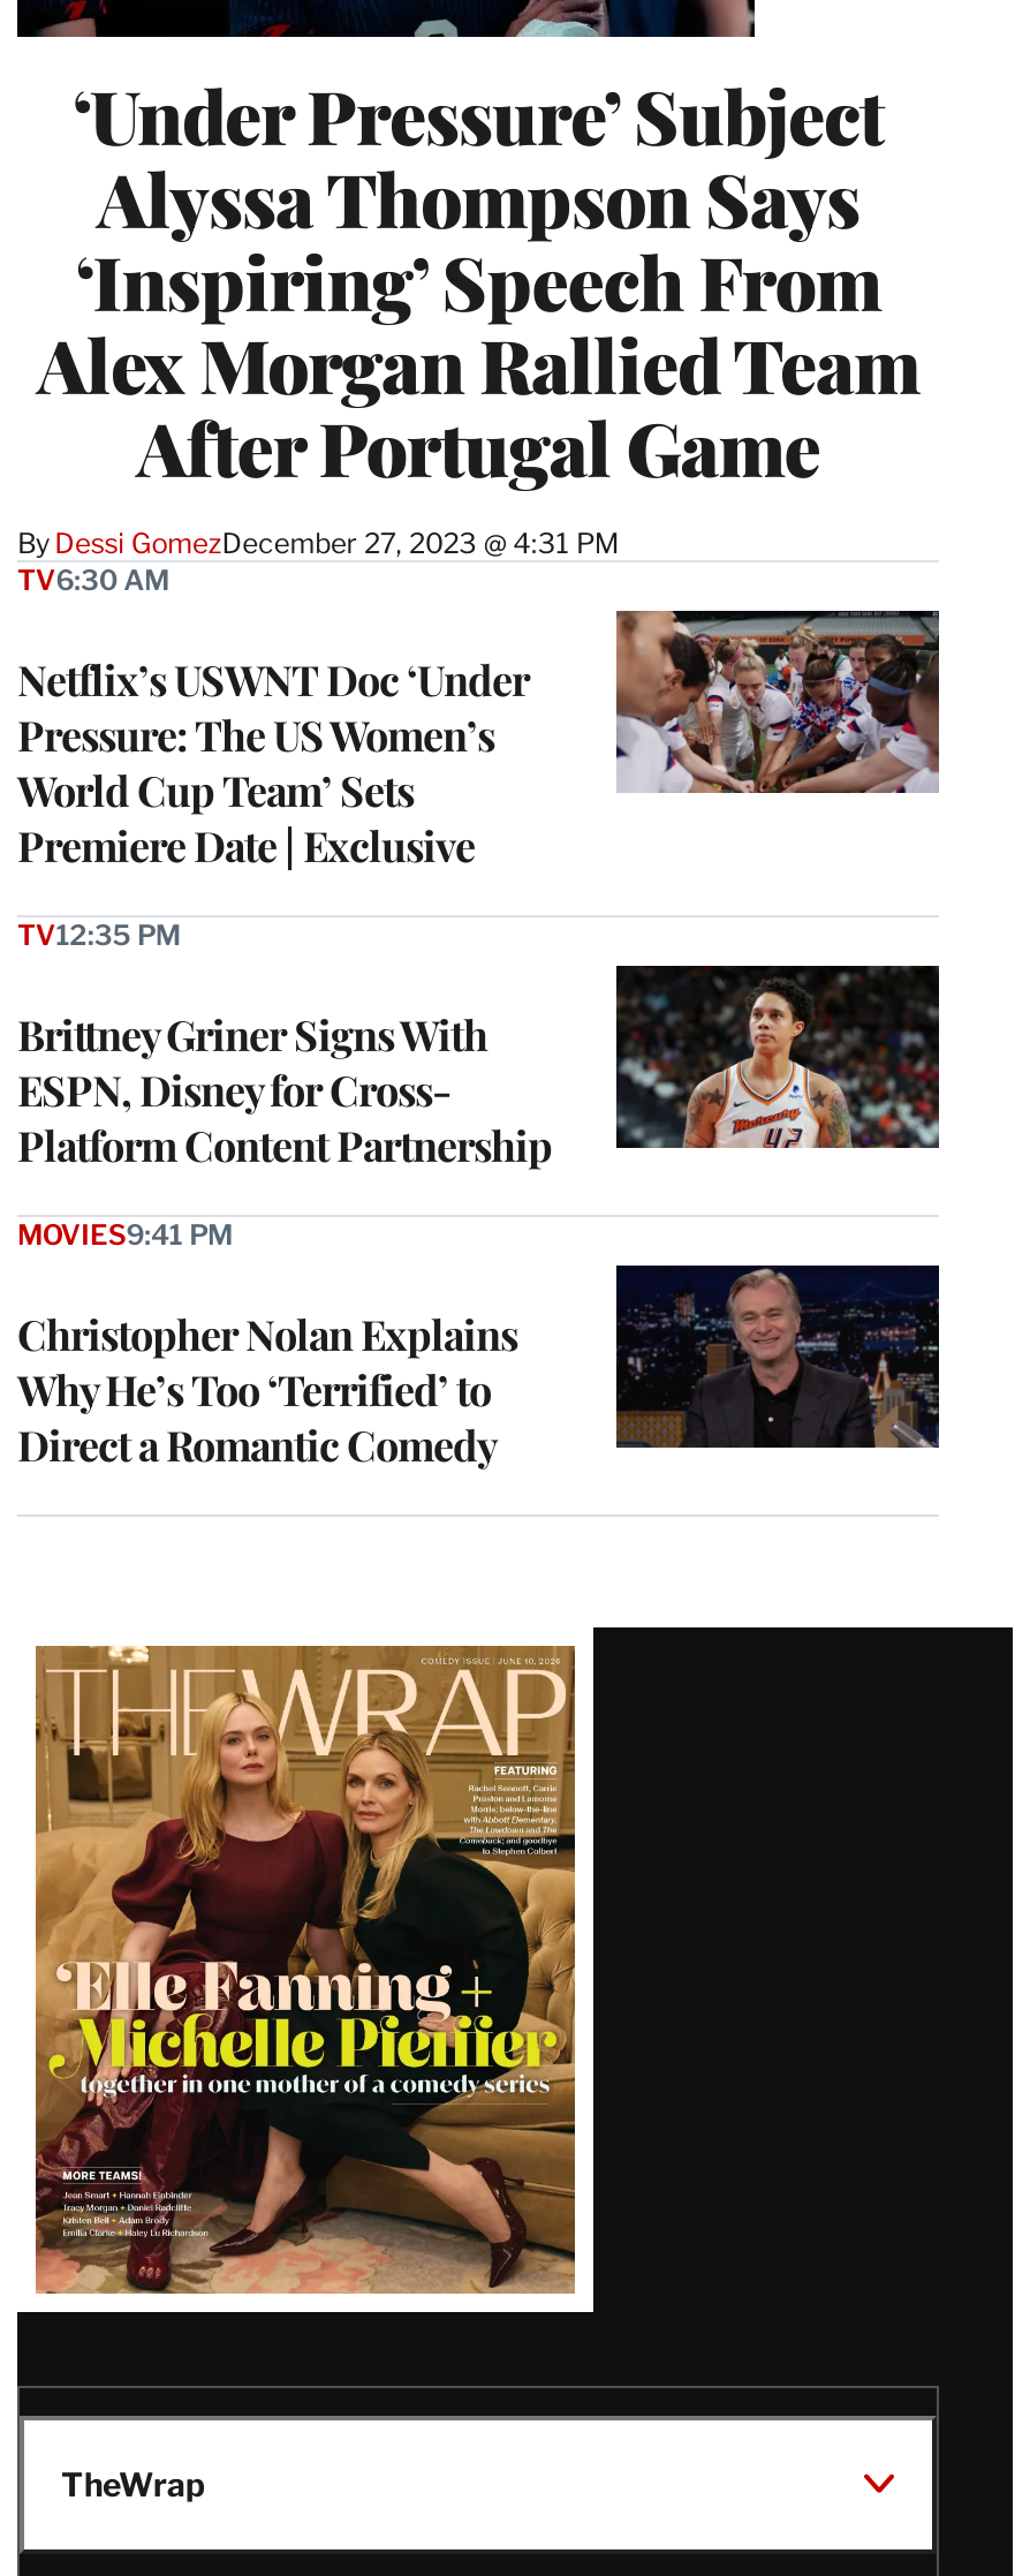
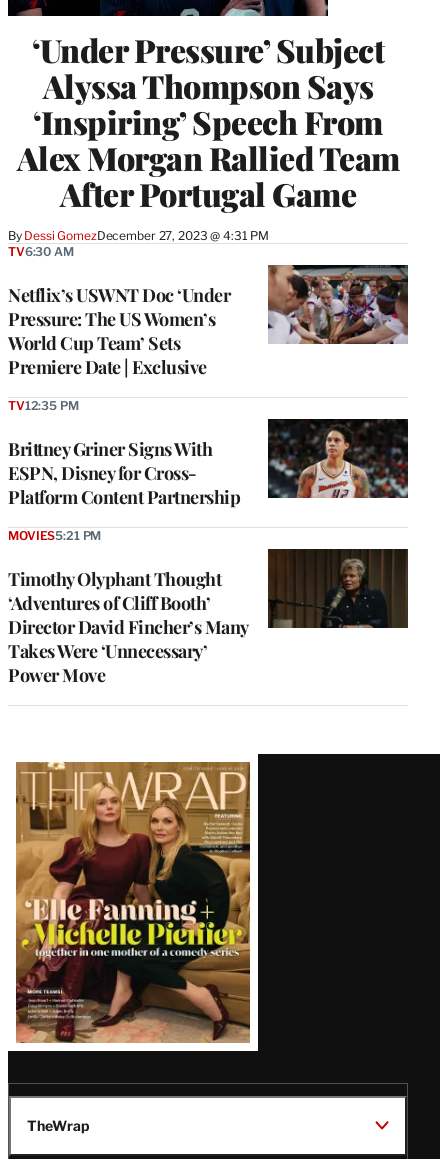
[17,1218,232,1252] MOVIES9:41 PM -> [8,528,101,543] MOVIES5:21 PM
[616,1266,939,1450] [image] -> [268,549,408,629] [image]
[17,1308,517,1474] Christopher Nolan Explains | Why He’s Too ‘Terrified’ to | Direct a Romantic Comedy -> [8,567,247,687] Timothy Olyphant Thought | ‘Adventures of Cliff Booth’ | Director David Fincher’s Many | Takes Were ‘Unnecessary’ | Power Move

